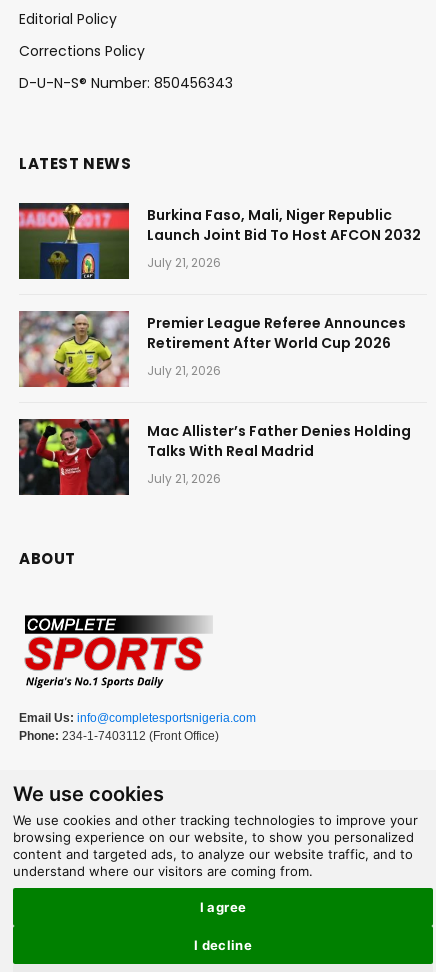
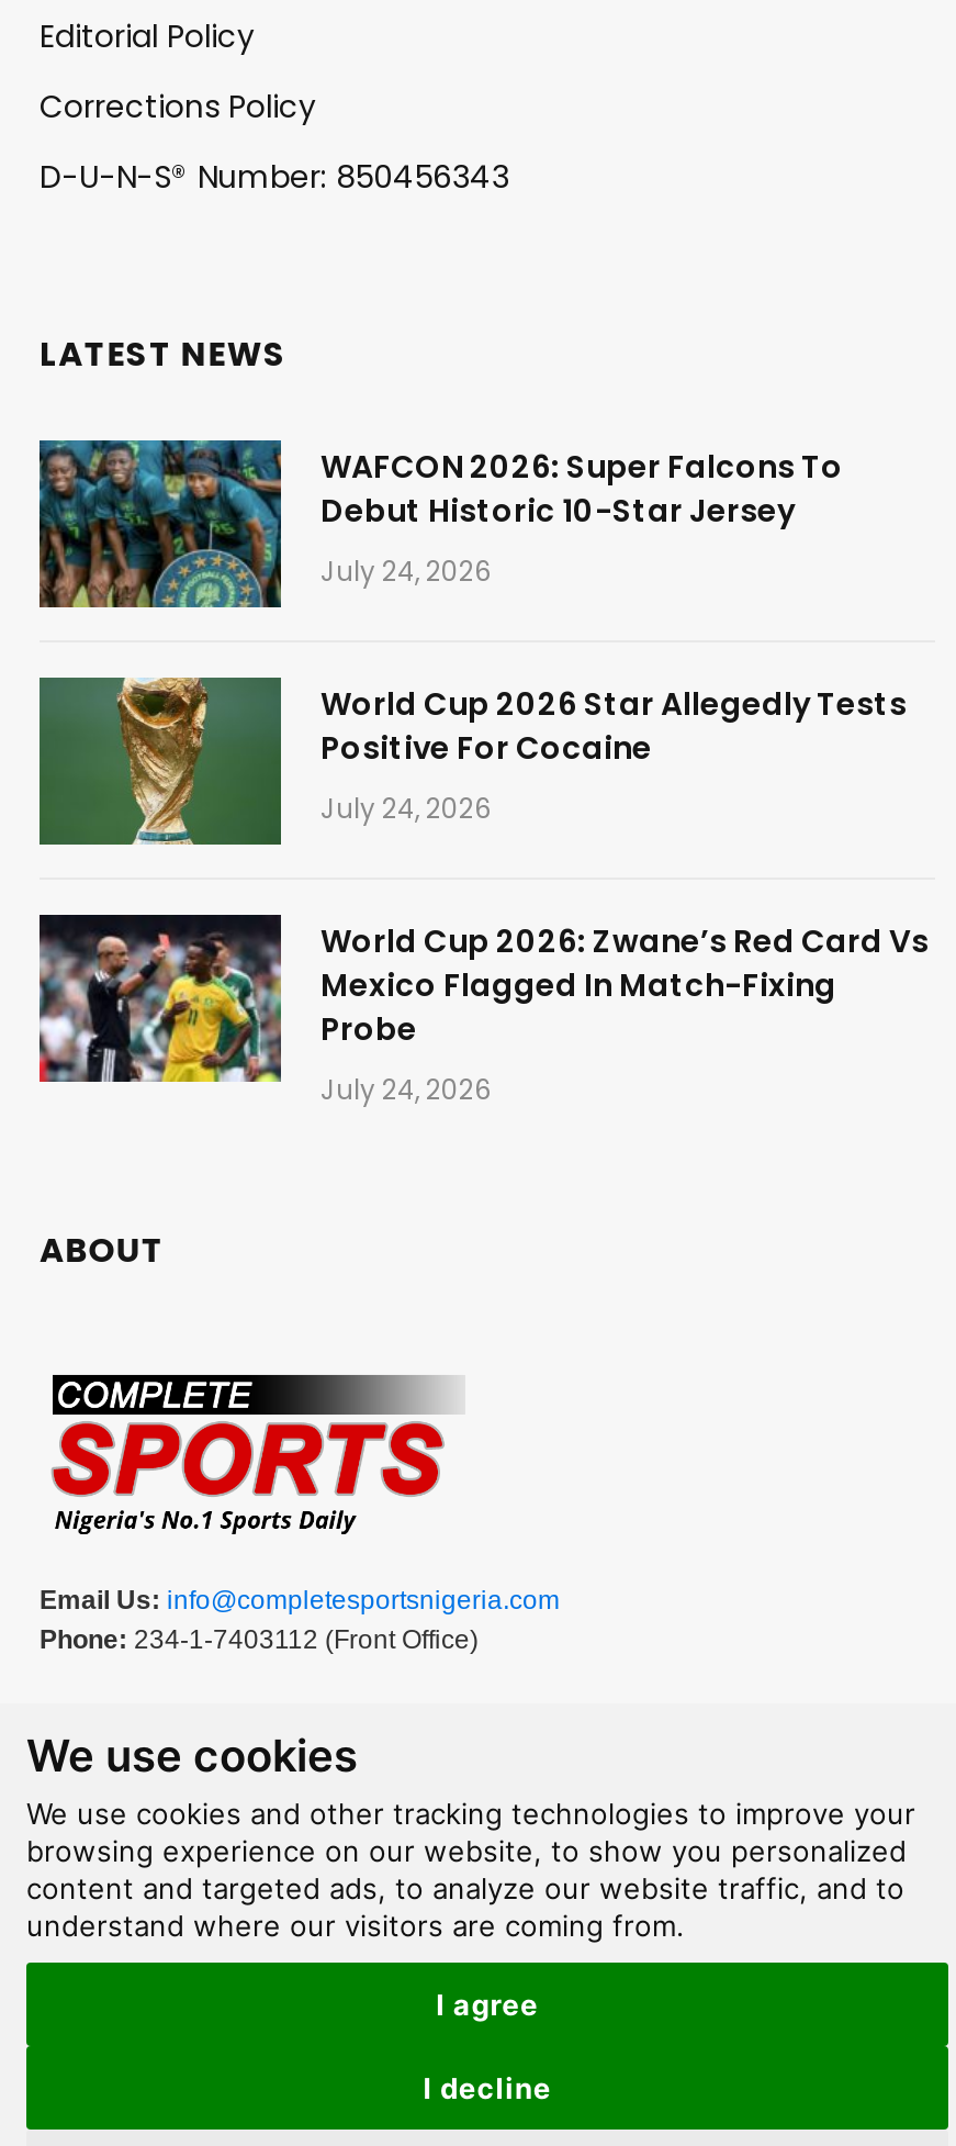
[18,202,421,280] [image] | Burkina Faso, Mali, Niger Republic | Launch Joint Bid To Host AFCON 2032 | July 21, 2026 -> [37,438,843,610] [image] | WAFCON 2026: Super Falcons To | Debut Historic 10-Star Jersey | July 24, 2026
[18,310,406,388] [image] | Premier League Referee Announces | Retirement After World Cup 2026 | July 21, 2026 -> [37,675,907,847] [image] | World Cup 2026 Star Allegedly Tests | Positive For Cocaine | July 24, 2026
[18,418,411,496] [image] | Mac Allister’s Father Denies Holding | Talks With Real Madrid | July 21, 2026 -> [37,913,929,1107] [image] | World Cup 2026: Zwane’s Red Card Vs | Mexico Flagged In Match-Fixing | Probe | July 24, 2026

